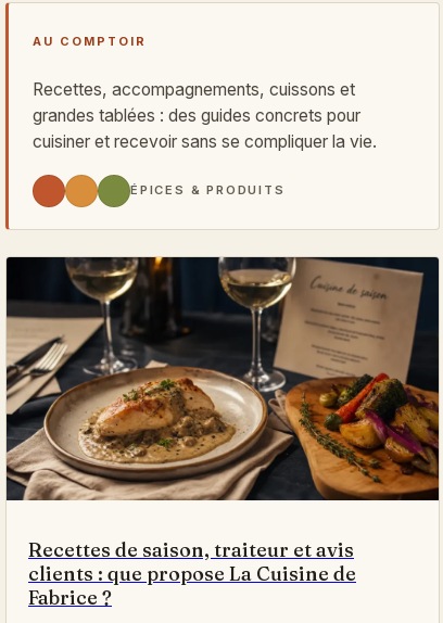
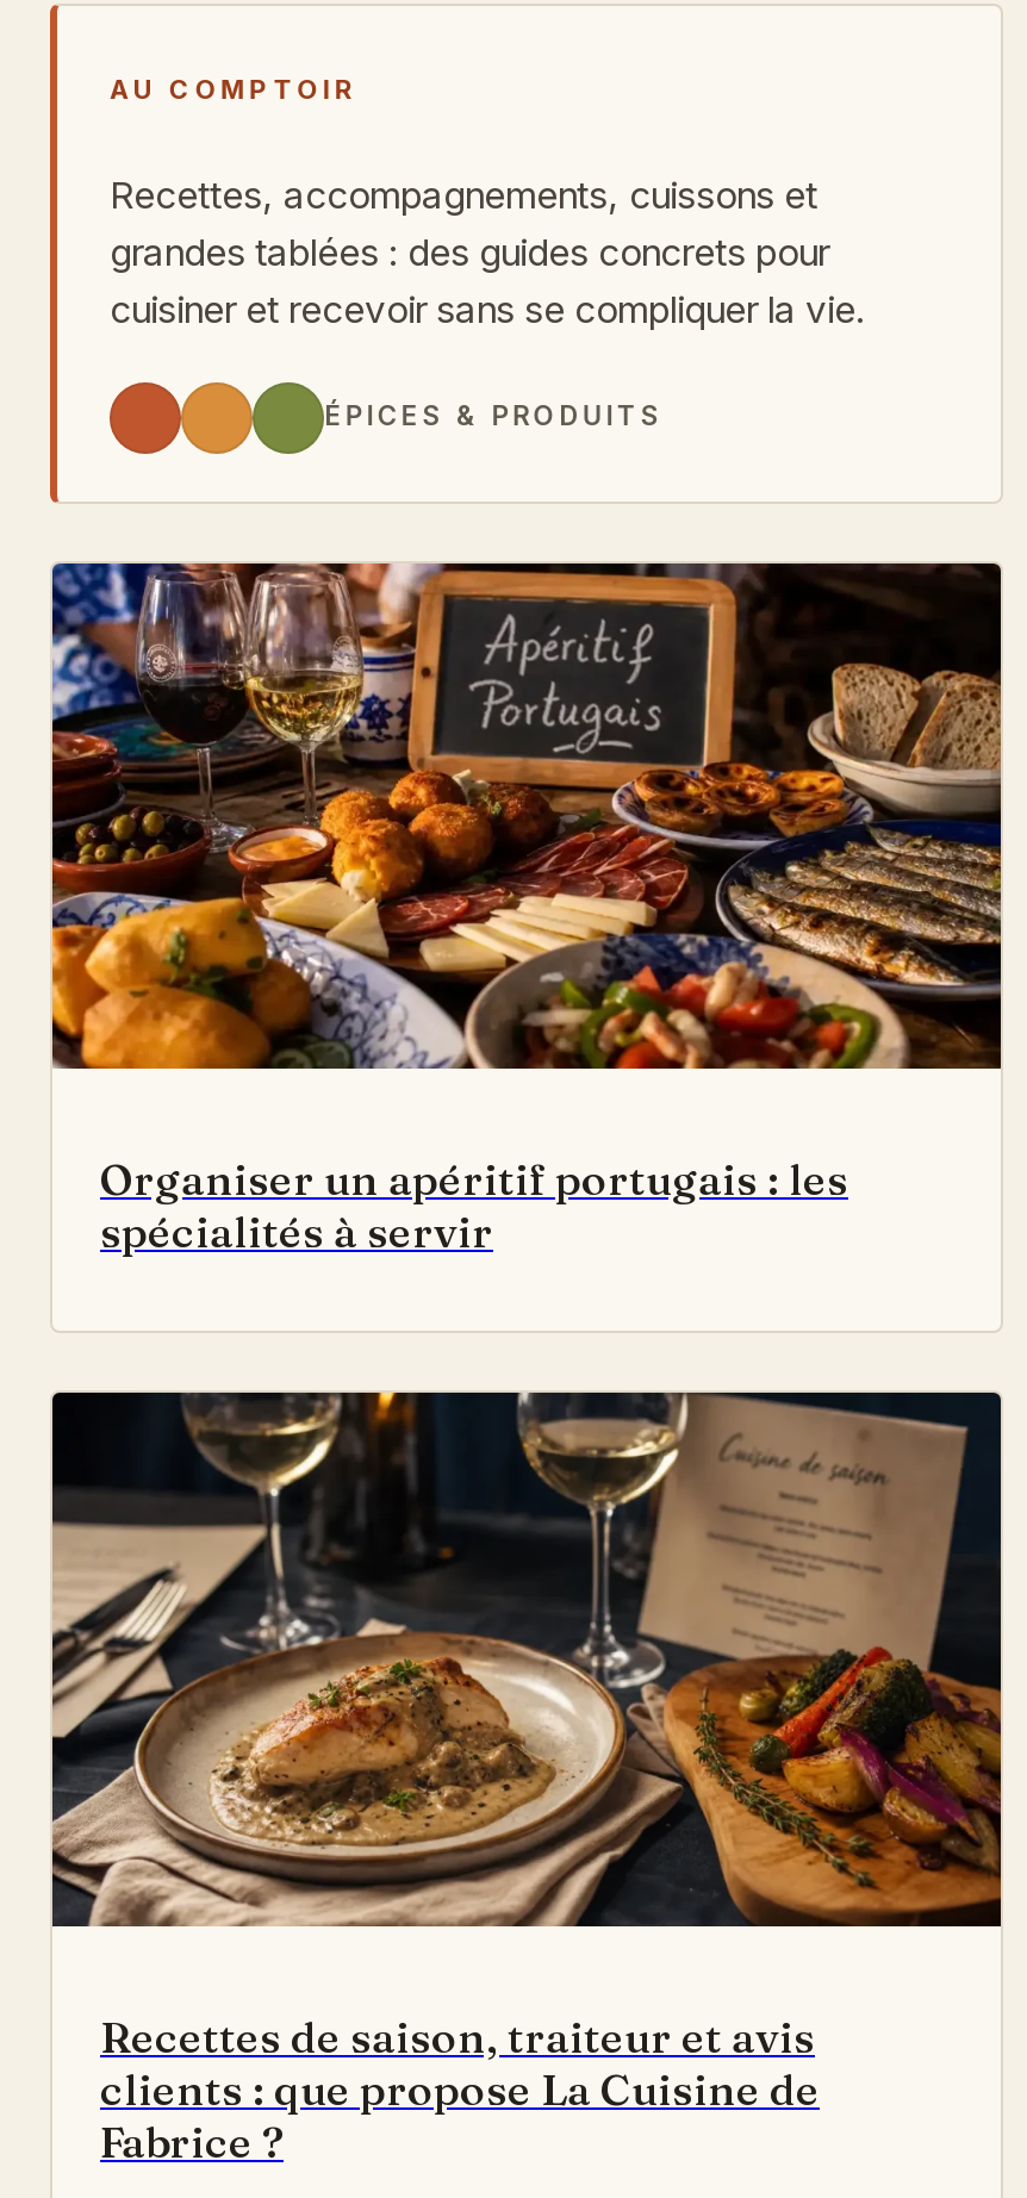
none -> [50,561,1003,1259] [image] | Organiser un apéritif portugais : les | spécialités à servir

